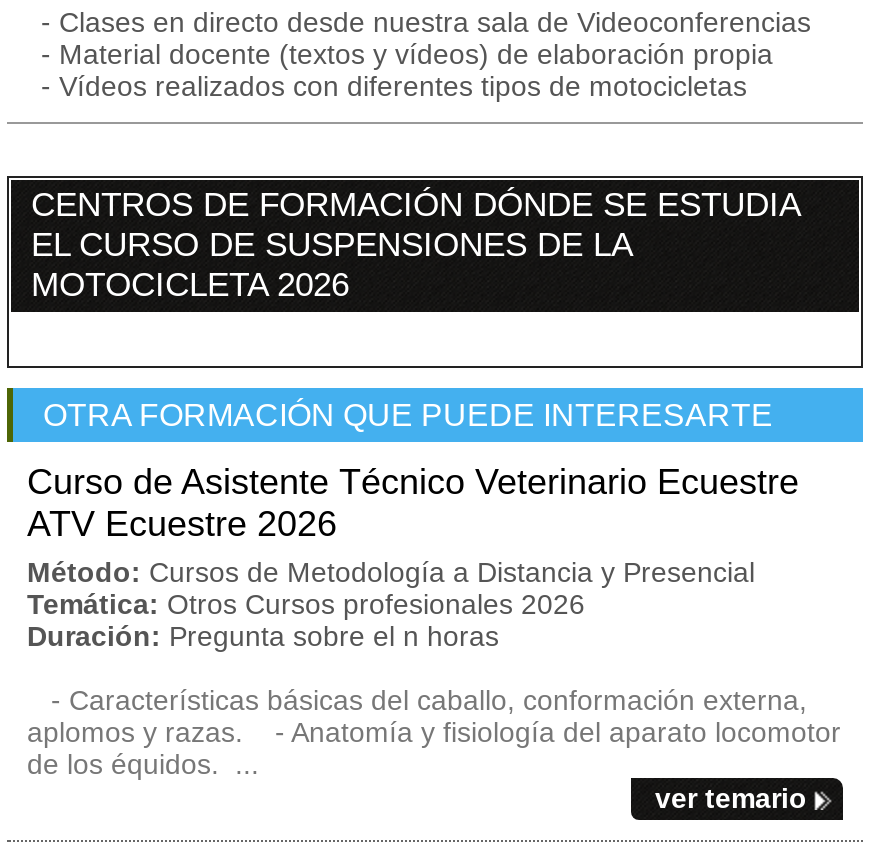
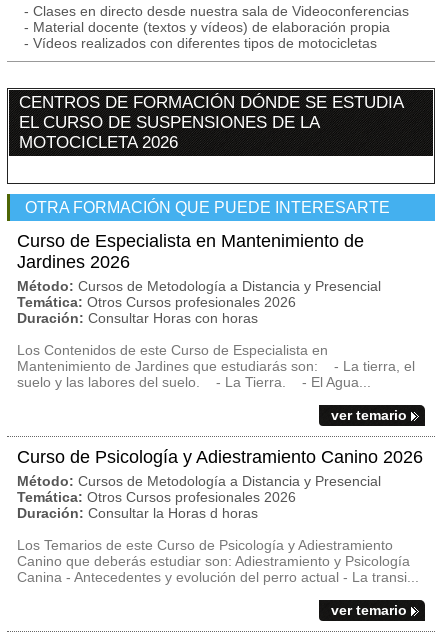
[27,462,799,544] Curso de Asistente Técnico Veterinario Ecuestre | ATV Ecuestre 2026 -> [17,231,364,272] Curso de Especialista en Mantenimiento de | Jardines 2026
[27,620,841,780] Duración: Pregunta sobre el n horas | - Características básicas del caballo, conformación externa, | aplomos y razas. - Anatomía y fisiología del aparato locomotor | de los équidos. ... -> [17,310,423,585] Duración: Consultar Horas con horas | Los Contenidos de este Curso de Especialista en | Mantenimiento de Jardines que estudiarás son: - La tierra, el | suelo y las labores del suelo. - La Tierra. - El Agua... | ver temario | Curso de Psicología y Adiestramiento Canino 2026 | Método: Cursos de Metodología a Distancia y Presencial | Temática: Otros Cursos profesionales 2026 | Duración: Consultar la Horas d horas | Los Temarios de este Curso de Psicología y Adiestramiento | Canino que deberás estudiar son: Adiestramiento y Psicología | Canina - Antecedentes y evolución del perro actual - La transi...

